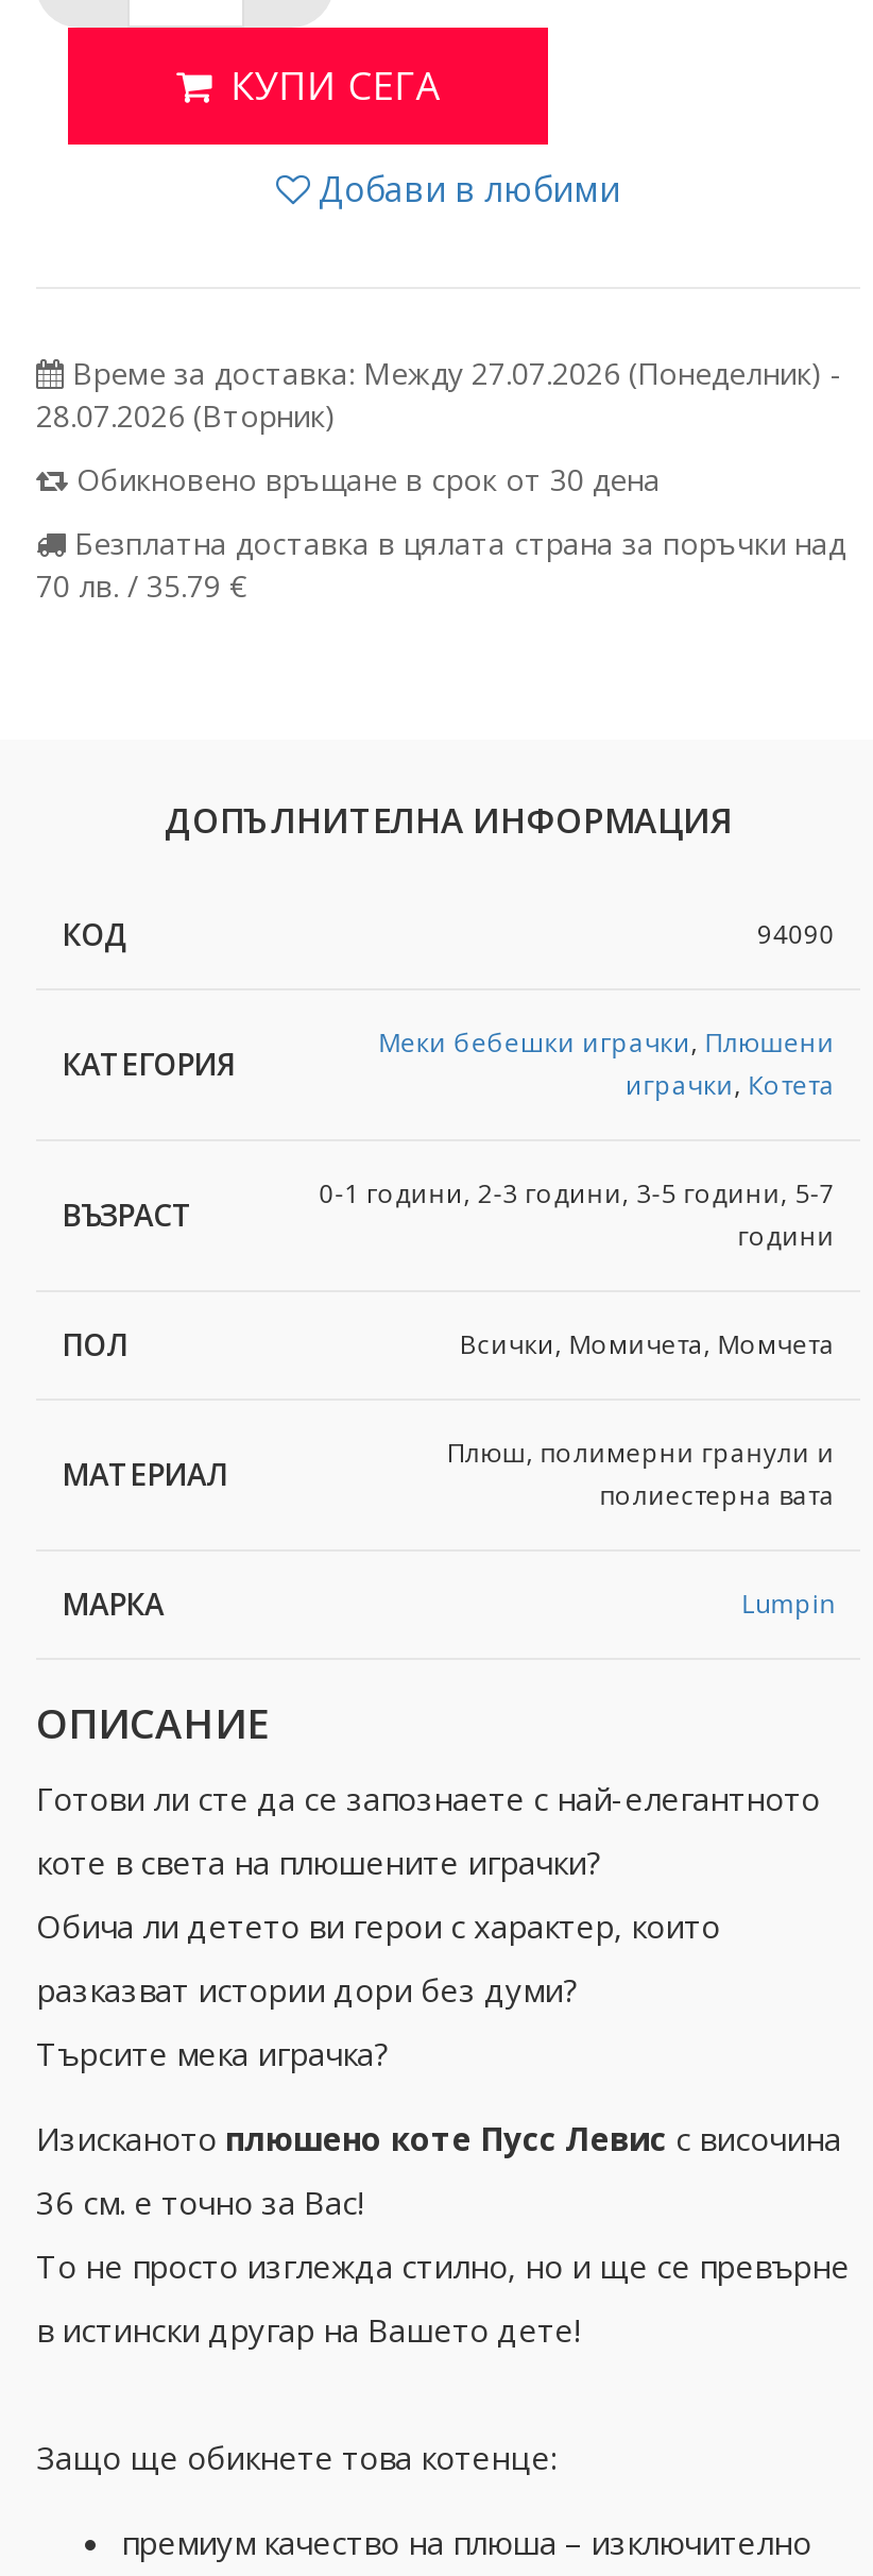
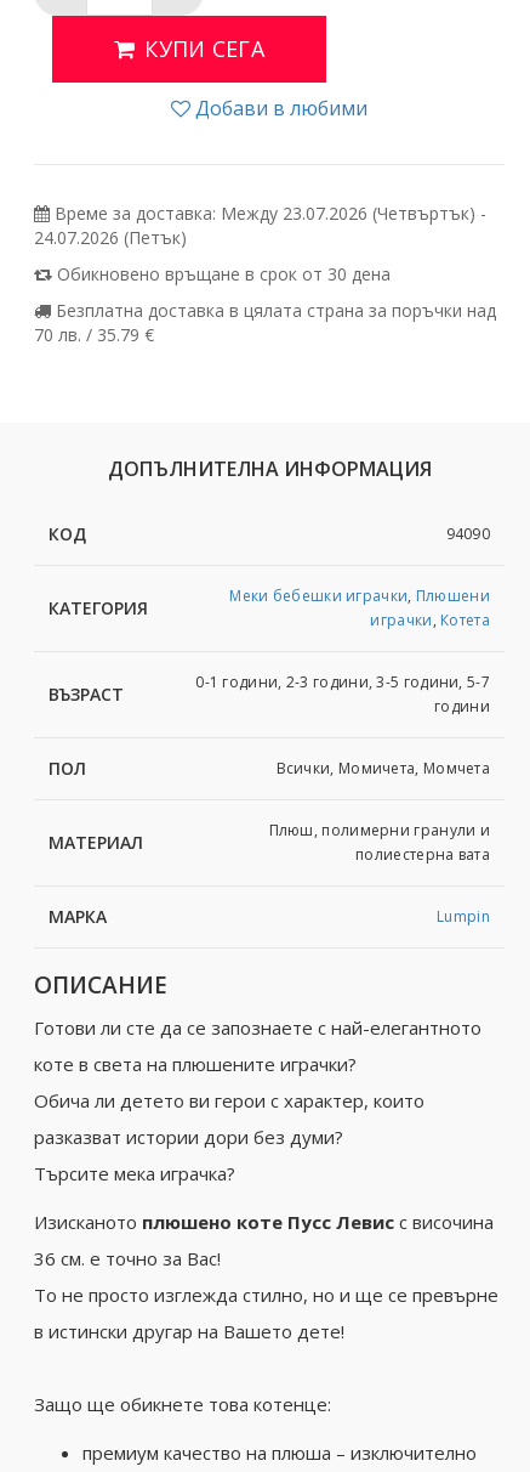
[36,354,841,437] Време за доставка: Между 27.07.2026 (Понеделник) - | 28.07.2026 (Вторник) -> [34,202,486,250] Време за доставка: Между 23.07.2026 (Четвъртък) - | 24.07.2026 (Петък)

